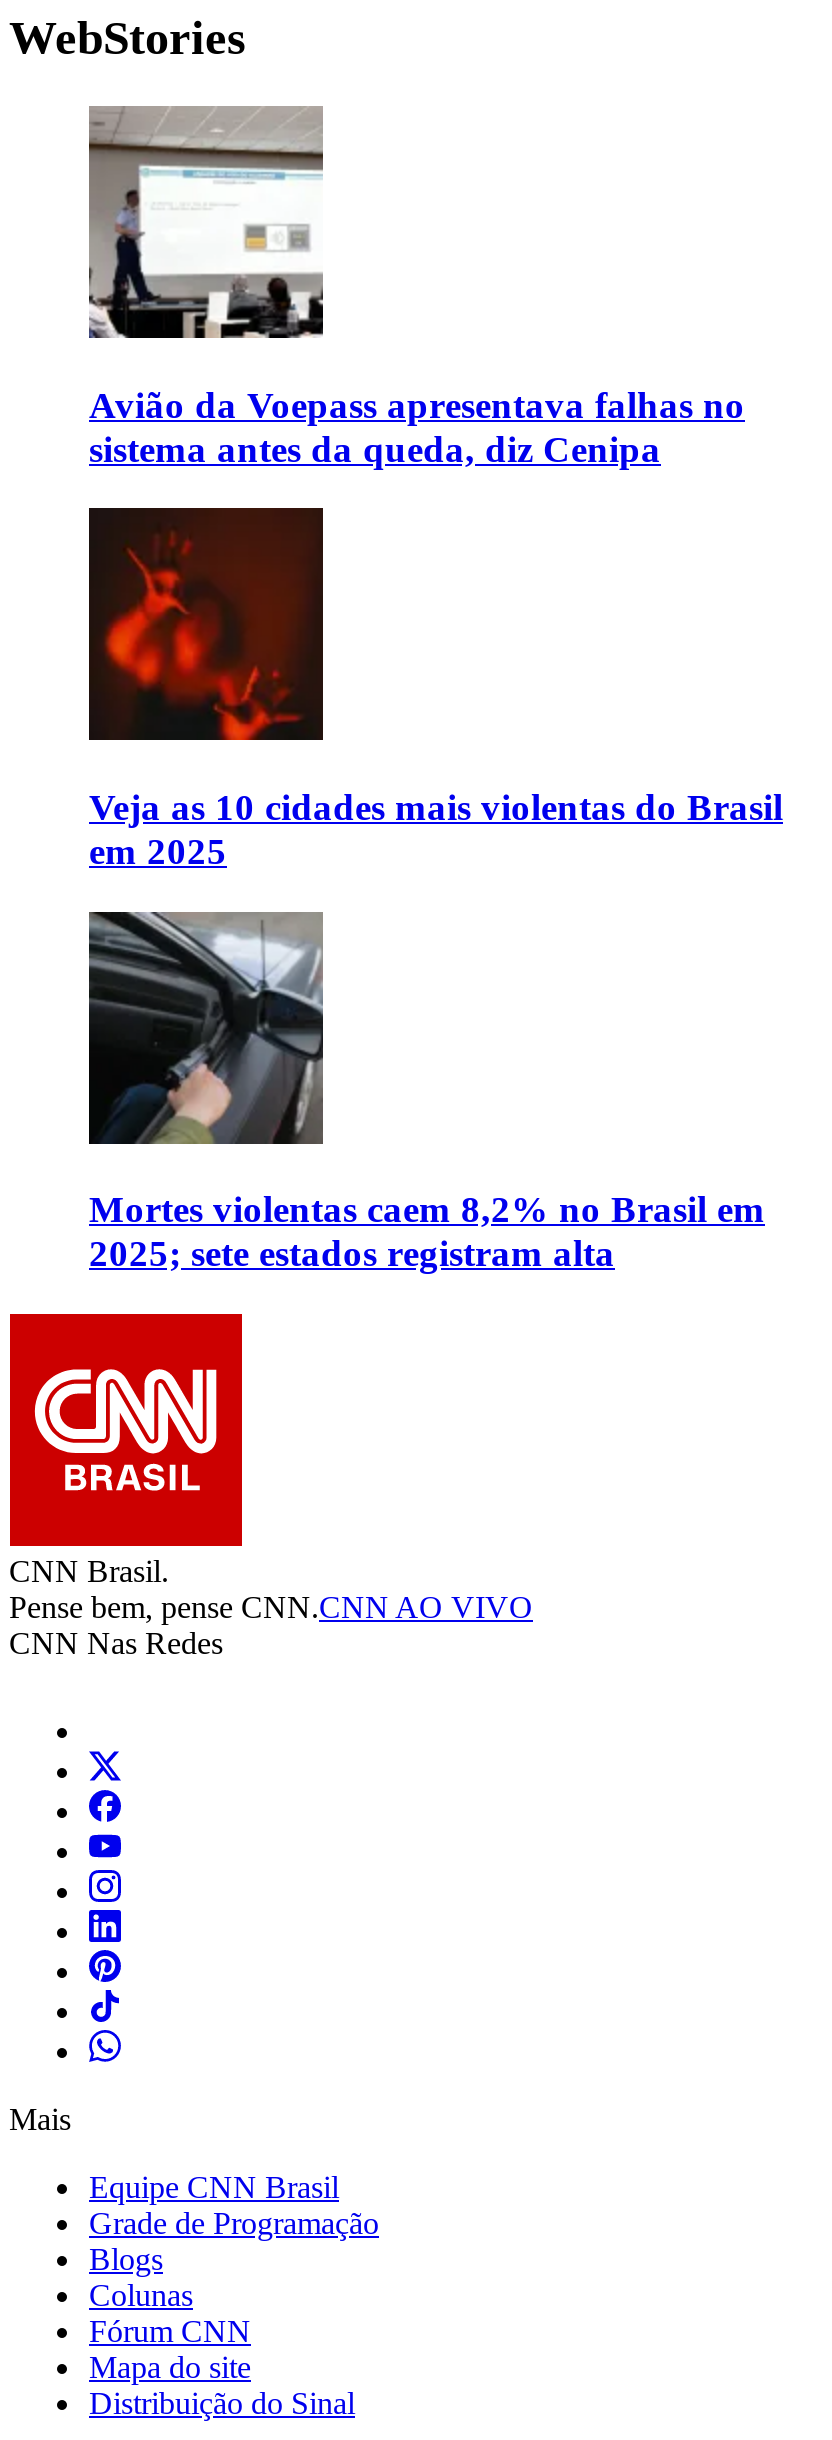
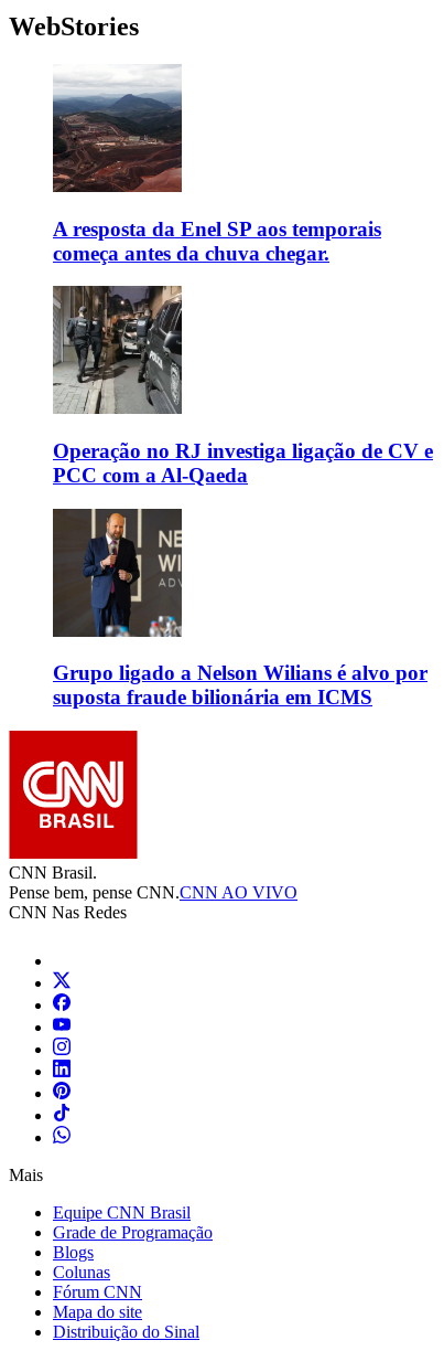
[87,104,745,469] [image] | Avião da Voepass apresentava falhas no | sistema antes da queda, diz Cenipa -> [52,64,381,264] [image] | A resposta da Enel SP aos temporais | começa antes da chuva chegar.
[87,506,783,872] [image] | Veja as 10 cidades mais violentas do Brasil | em 2025 -> [53,285,433,487] [image] | Operação no RJ investiga ligação de CV e | PCC com a Al-Qaeda
[89,912,765,1275] [image] | Mortes violentas caem 8,2% no Brasil em | 2025; sete estados registram alta -> [53,509,427,709] [image] | Grupo ligado a Nelson Wilians é alvo por | suposta fraude bilionária em ICMS

